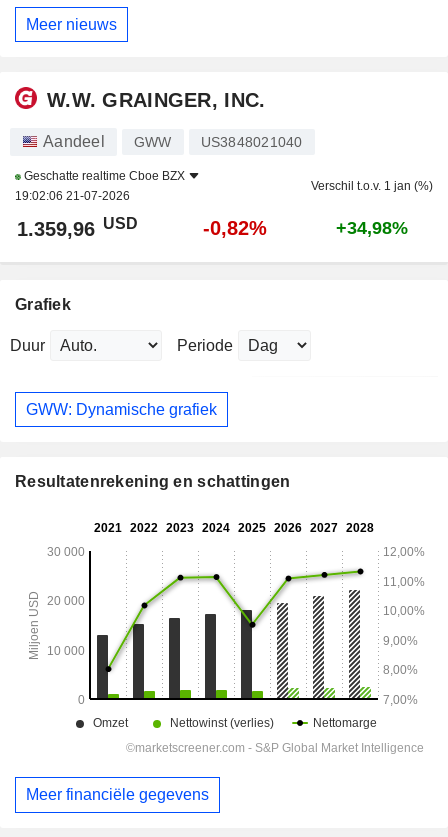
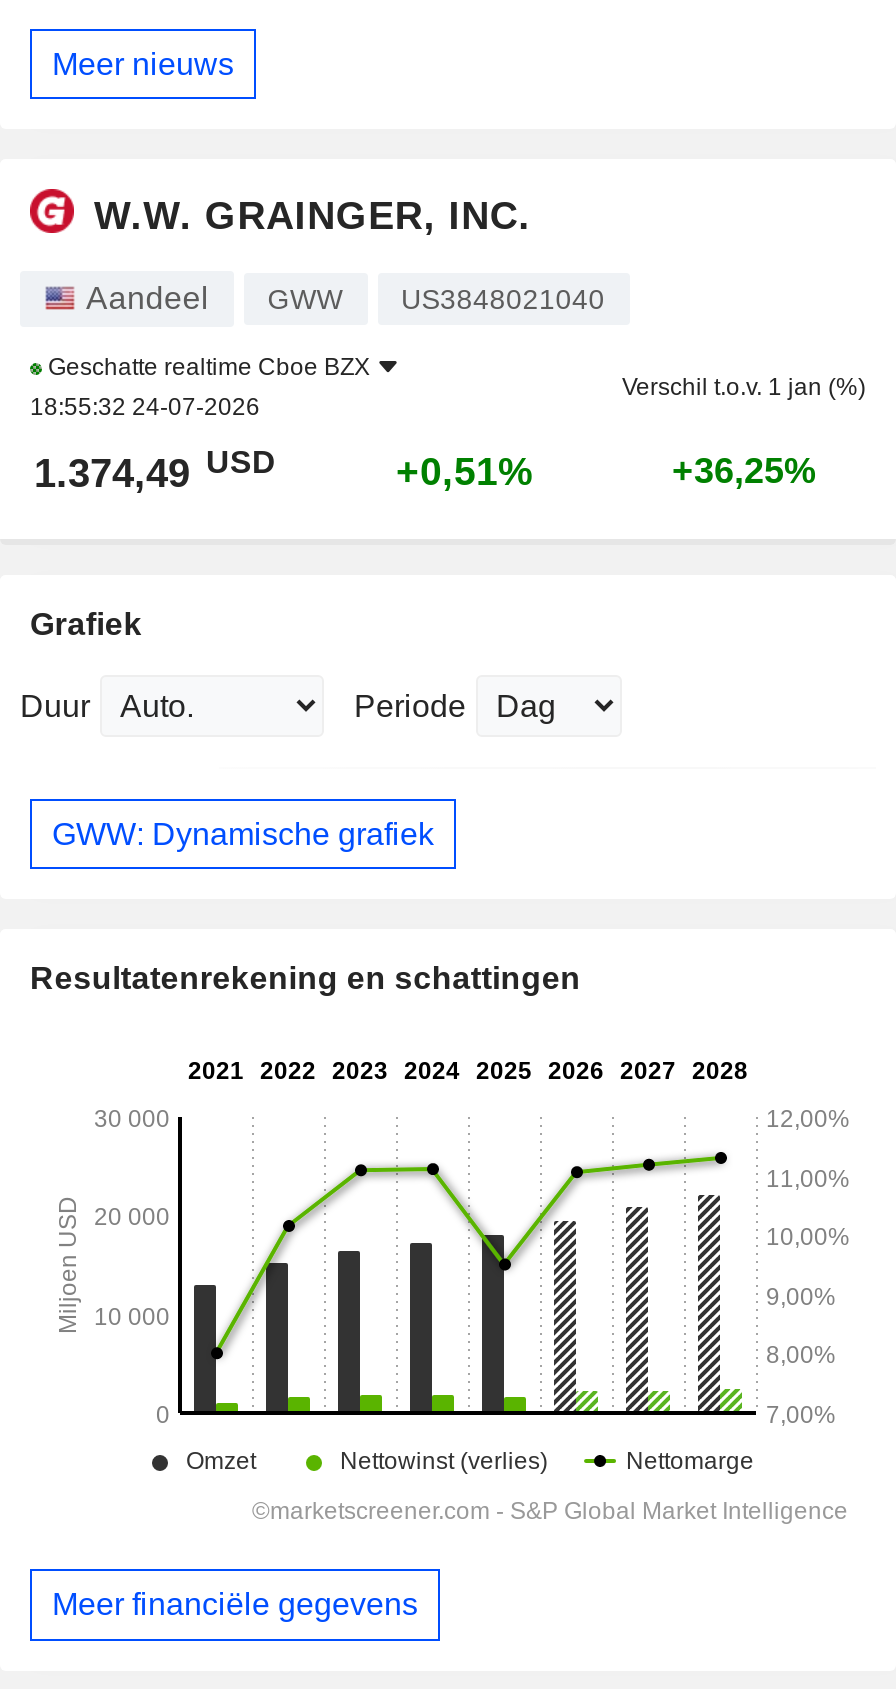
[15,189,130,203] 19:02:06 21-07-2026 -> [30,393,260,421] 18:55:32 24-07-2026
[17,215,138,240] 1.359,96 USD -> [34,445,276,495] 1.374,49 USD
[203,217,267,239] -0,82% -> [396,449,534,493] +0,51%
[336,218,408,238] +34,98% -> [672,451,816,491] +36,25%

